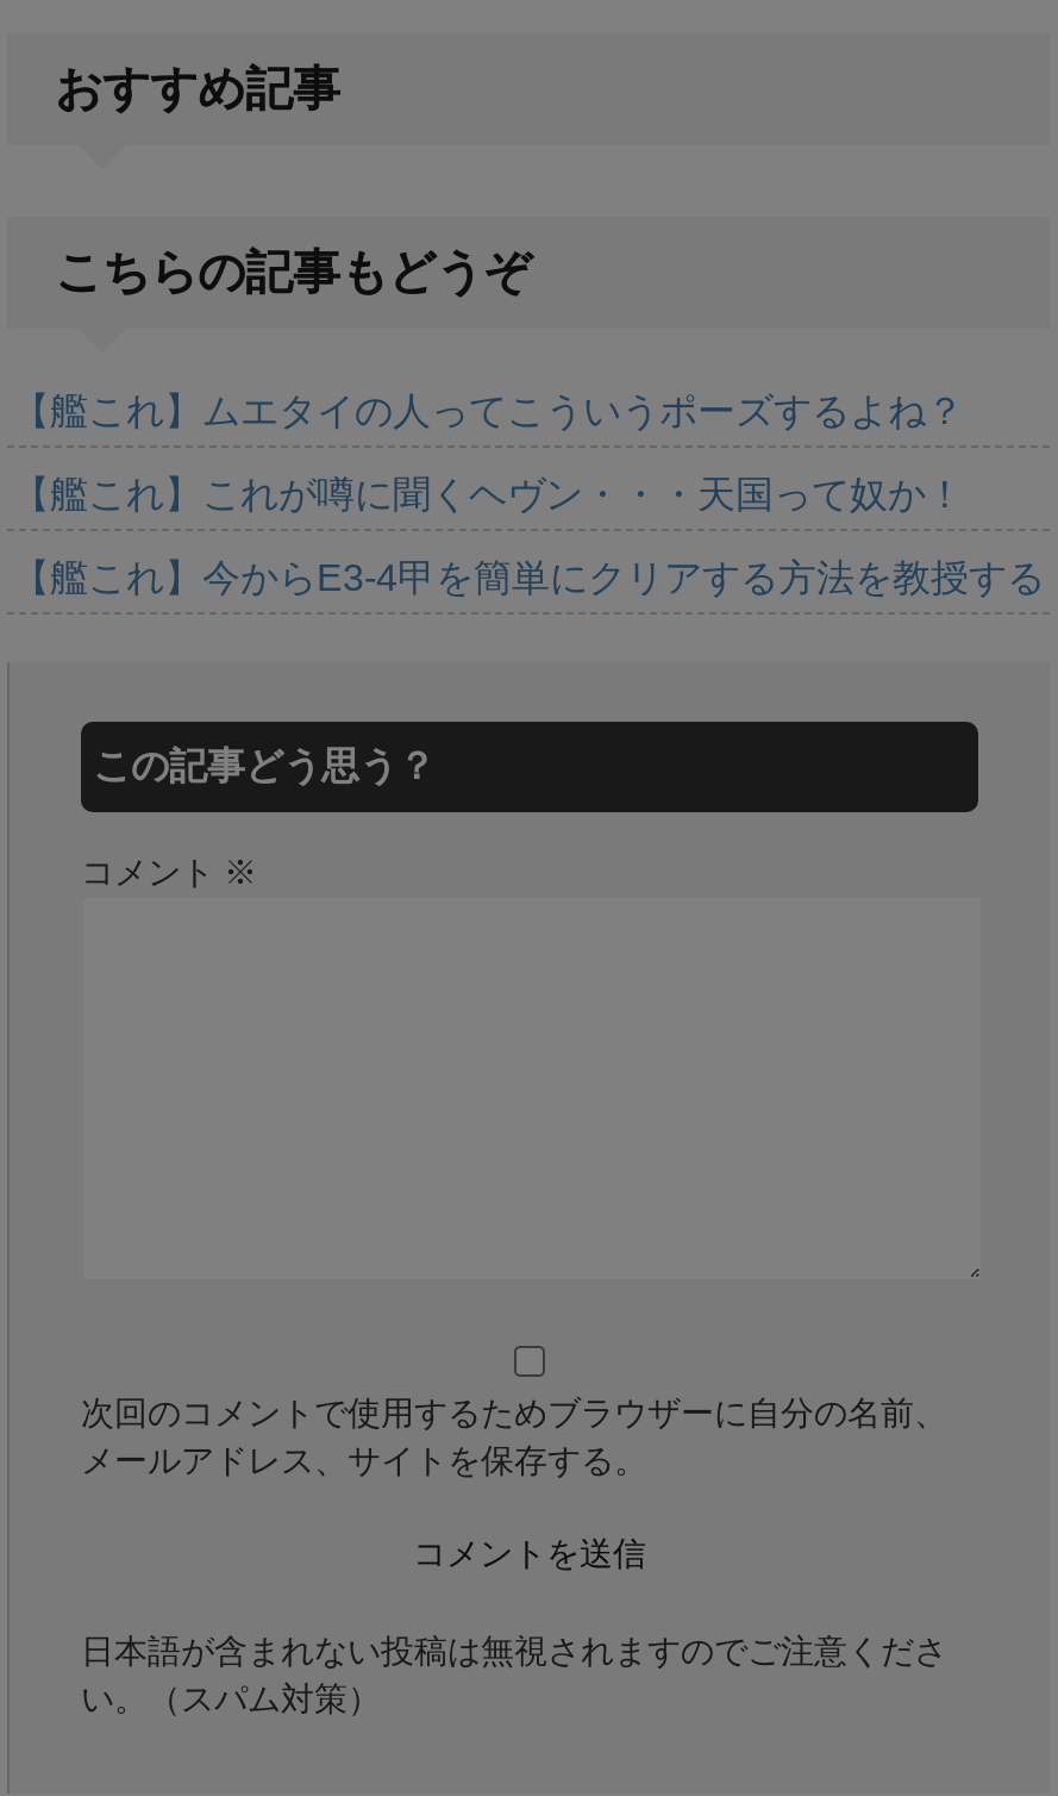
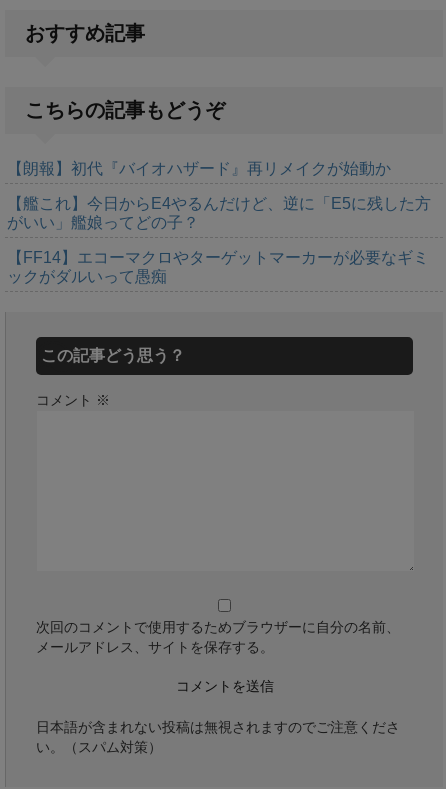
[12,391,964,432] 【艦これ】ムエタイの人ってこういうポーズするよね？ -> [7,160,391,177] 【朗報】初代『バイオハザード』再リメイクが始動か
[12,474,964,515] 【艦これ】これが噂に聞くヘヴン・・・天国って奴か！ -> [7,195,431,231] 【艦これ】今日からE4やるんだけど、逆に「E5に残した方 | がいい」艦娘ってどの子？
[12,558,1045,598] 【艦これ】今からE3-4甲を簡単にクリアする方法を教授する -> [7,249,429,285] 【FF14】エコーマクロやターゲットマーカーが必要なギミ | ックがダルいって愚痴

